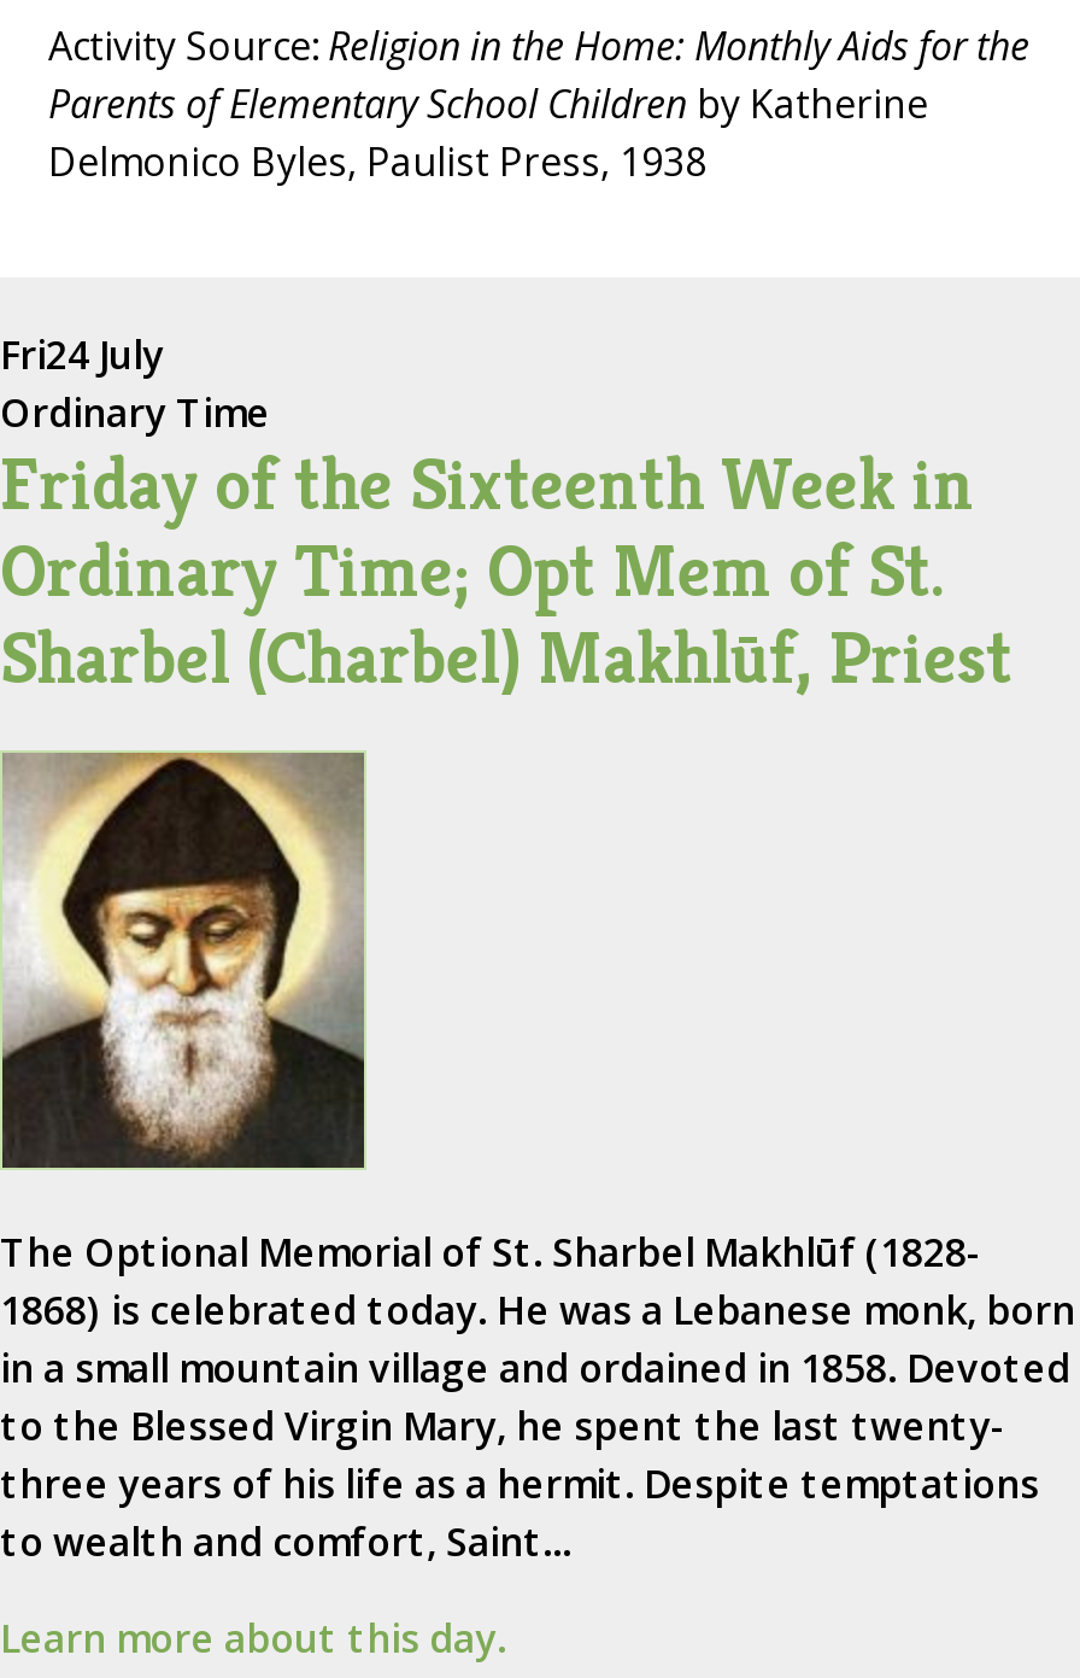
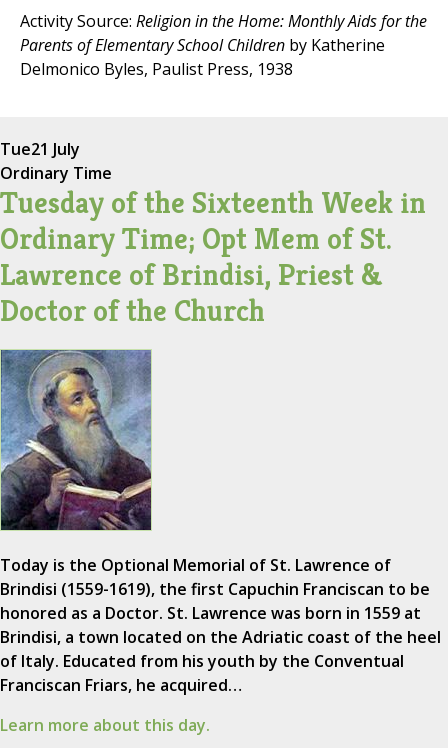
[0,328,164,381] Fri24 July -> [0,138,80,160] Tue21 July
[0,439,974,531] Friday of the Sixteenth Week in -> [0,184,426,222] Tuesday of the Sixteenth Week in
[0,613,1012,704] Sharbel (Charbel) Makhlūf, Priest -> [0,256,382,330] Lawrence of Brindisi, Priest & | Doctor of the Church
[7,811,364,1168] [image] -> [3,349,151,503] [image]
[0,1226,1075,1568] The Optional Memorial of St. Sharbel Makhlūf (1828- | 1868) is celebrated today. He was a Lebanese monk, born | in a small mountain village and ordained in 1858. Devoted | to the Blessed Virgin Mary, he spent the last twenty- | three years of his life as a hermit. Despite temptations | to wealth and comfort, Saint… -> [0,554,441,696] Today is the Optional Memorial of St. Lawrence of | Brindisi (1559-1619), the first Capuchin Franciscan to be | honored as a Doctor. St. Lawrence was born in 1559 at | Brindisi, a town located on the Adriatic coast of the heel | of Italy. Educated from his youth by the Conventual | Franciscan Friars, he acquired…

